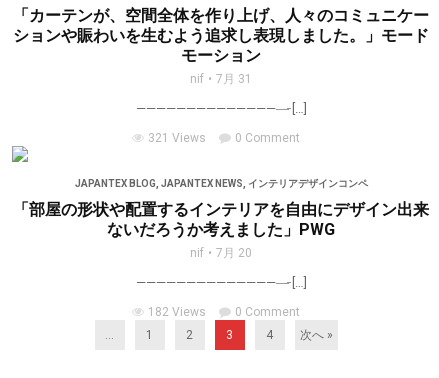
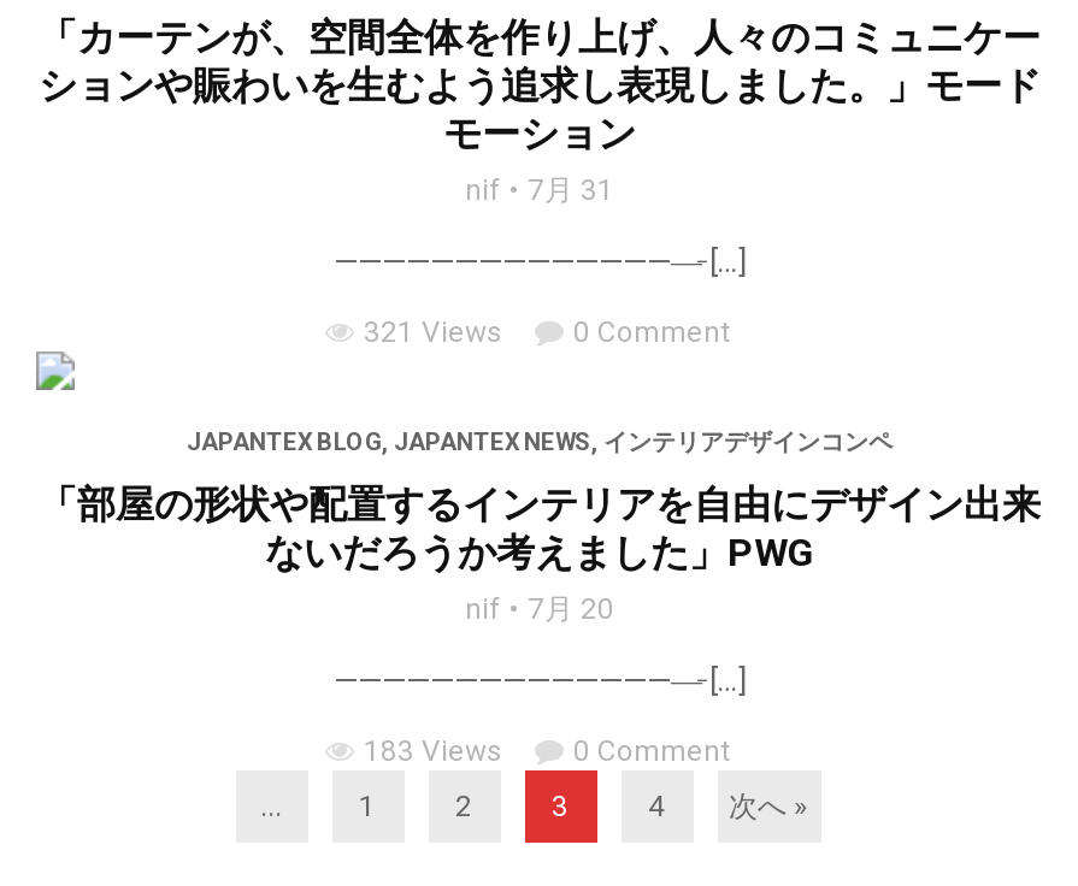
[148,305,206,319] 182 Views -> [364,734,503,768] 183 Views

